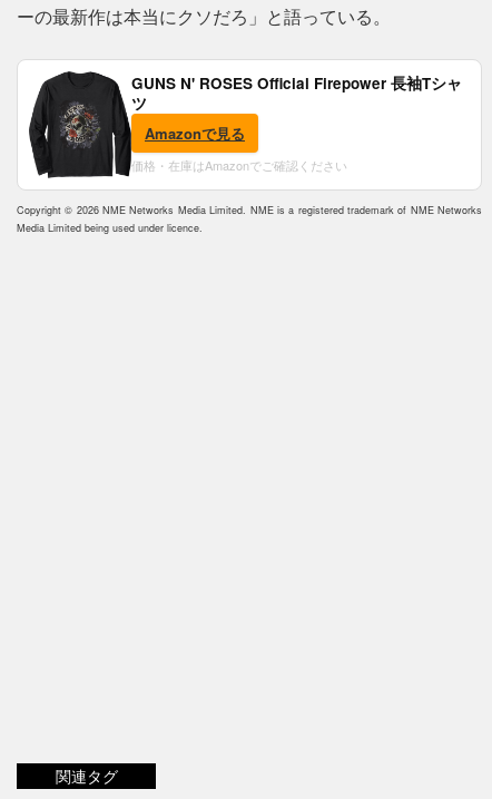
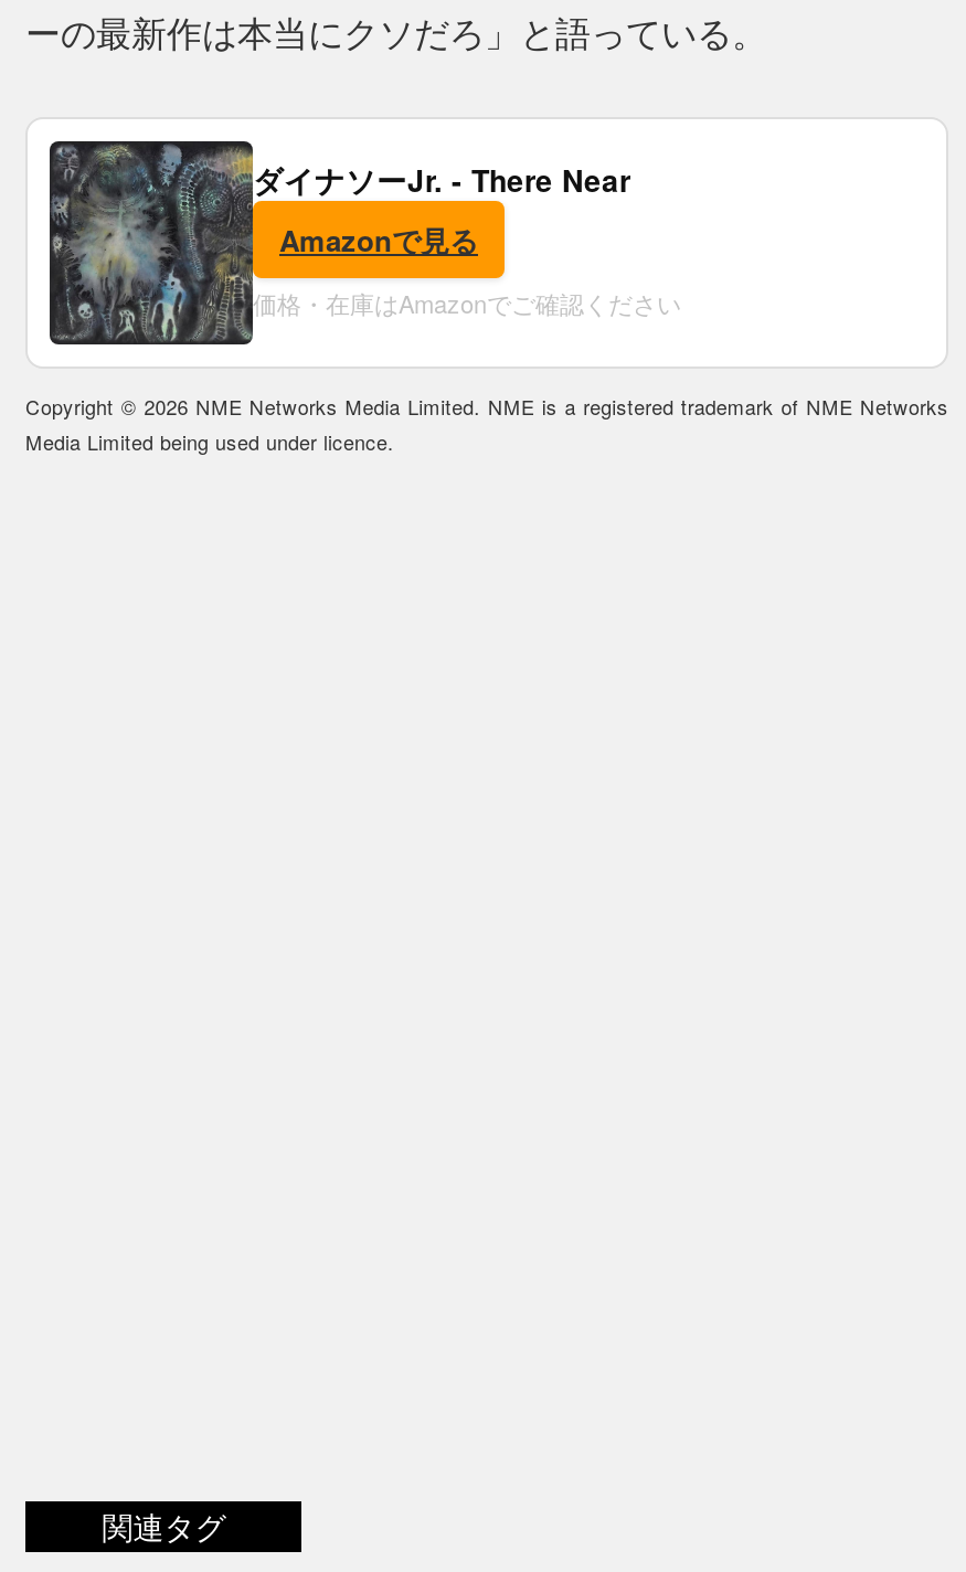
[29,71,462,178] [image] | GUNS N' ROSES Official Firepower 長袖Tシャ | ツ -> [47,139,630,347] [image] | ダイナソーJr. - There Near

